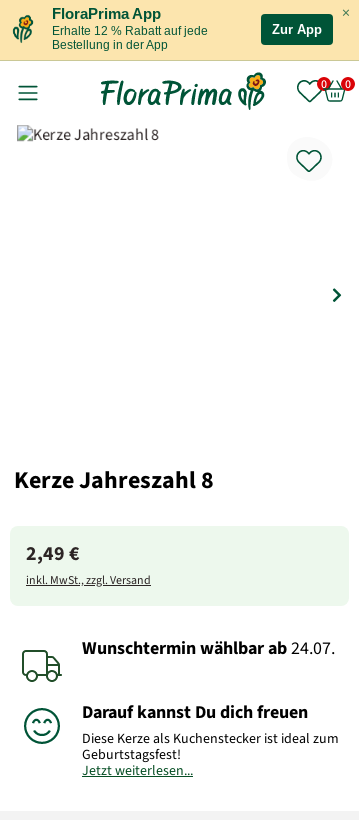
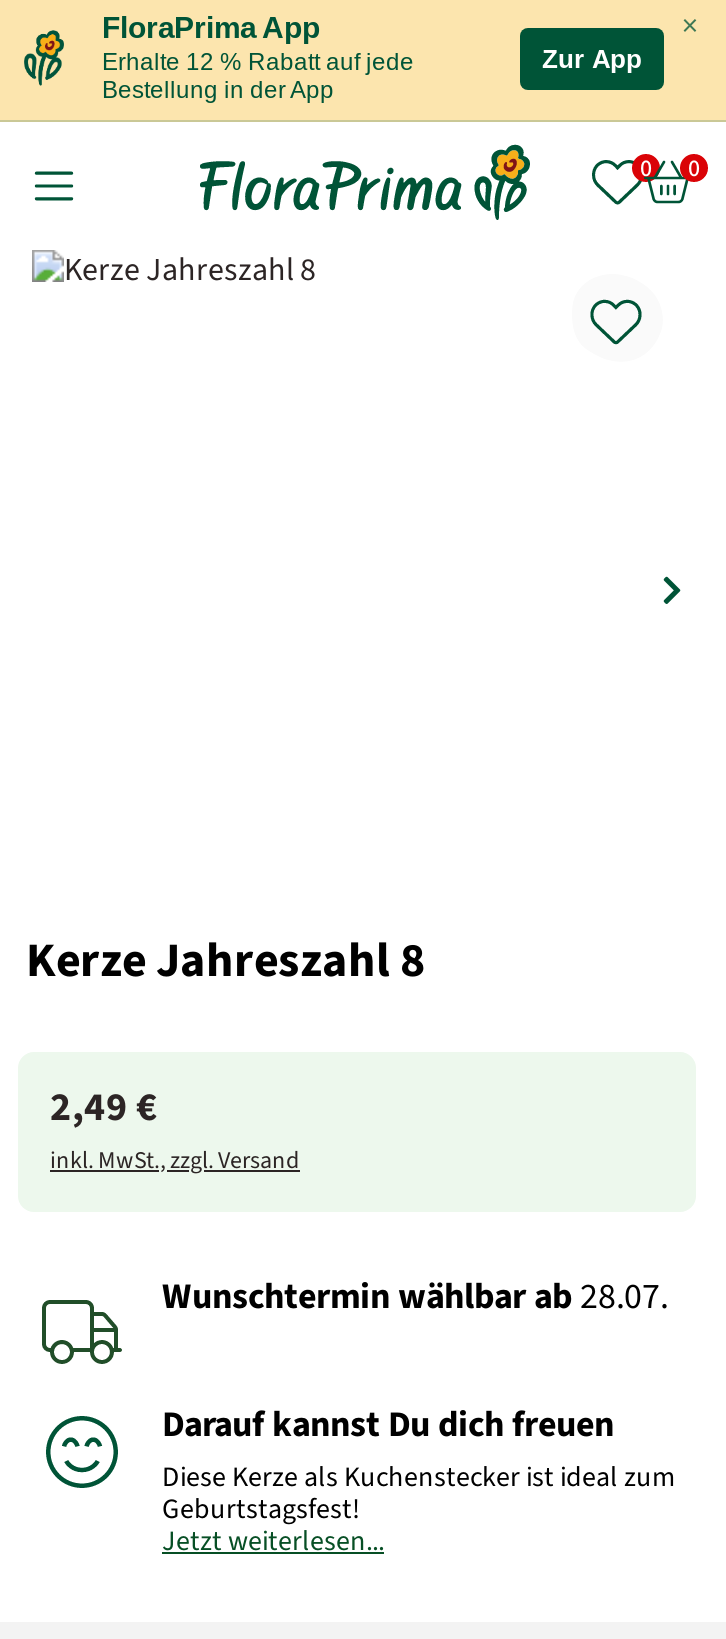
[82,636,335,660] Wunschtermin wählbar ab 24.07. -> [162,1272,668,1320] Wunschtermin wählbar ab 28.07.

